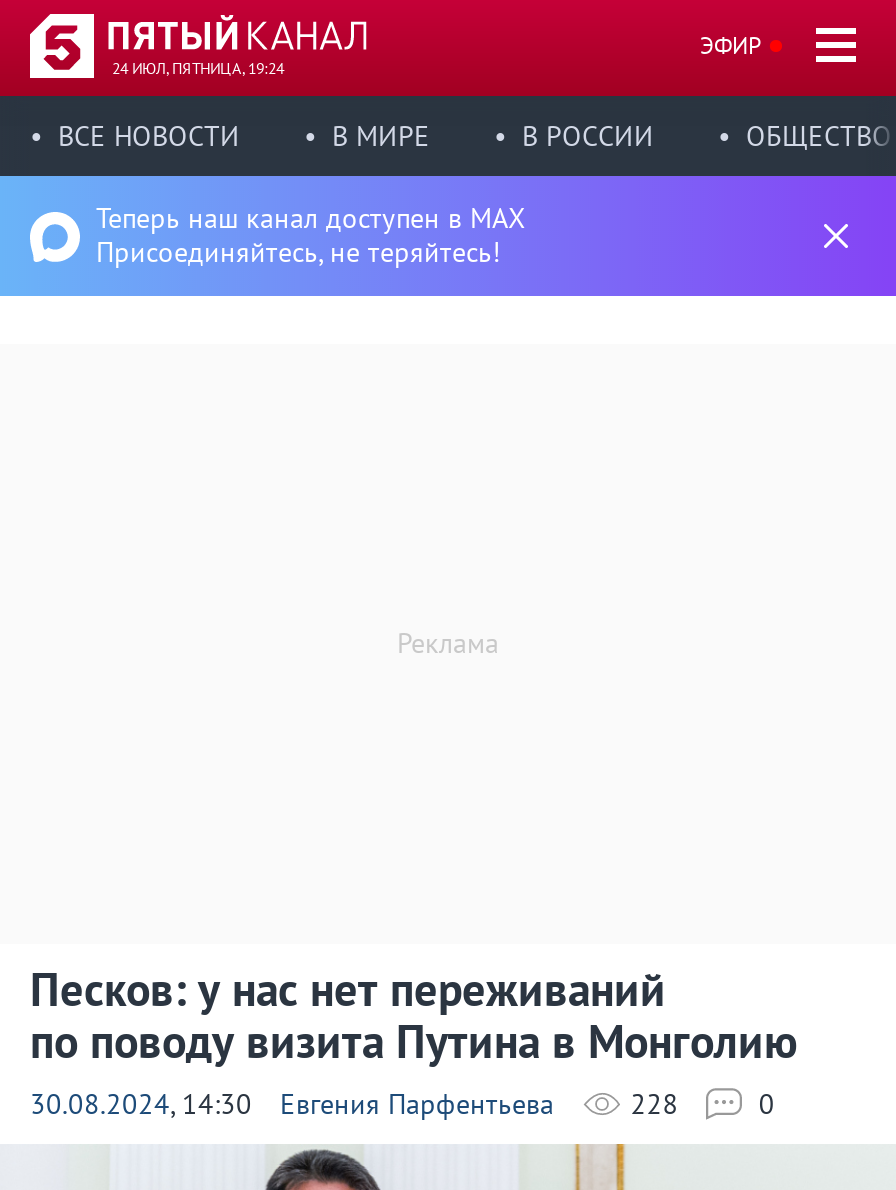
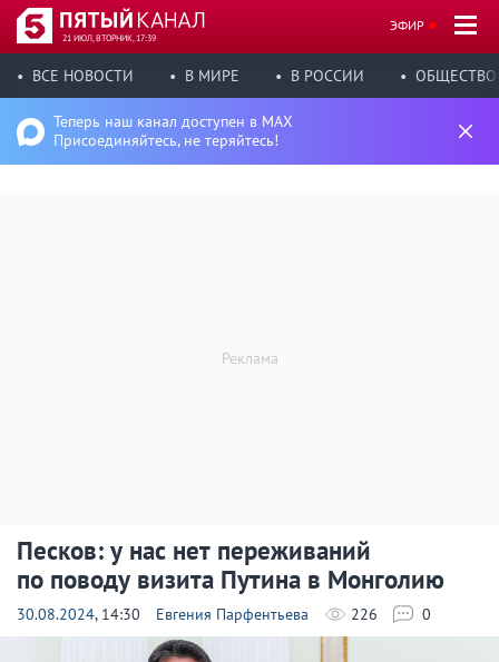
[112,58,284,78] 24 ИЮЛ, ПЯТНИЦА, 19:24 -> [62,32,156,43] 21 ИЮЛ, ВТОРНИК, 17:39
[630,1086,678,1122] 228 -> [351,604,378,624] 226

